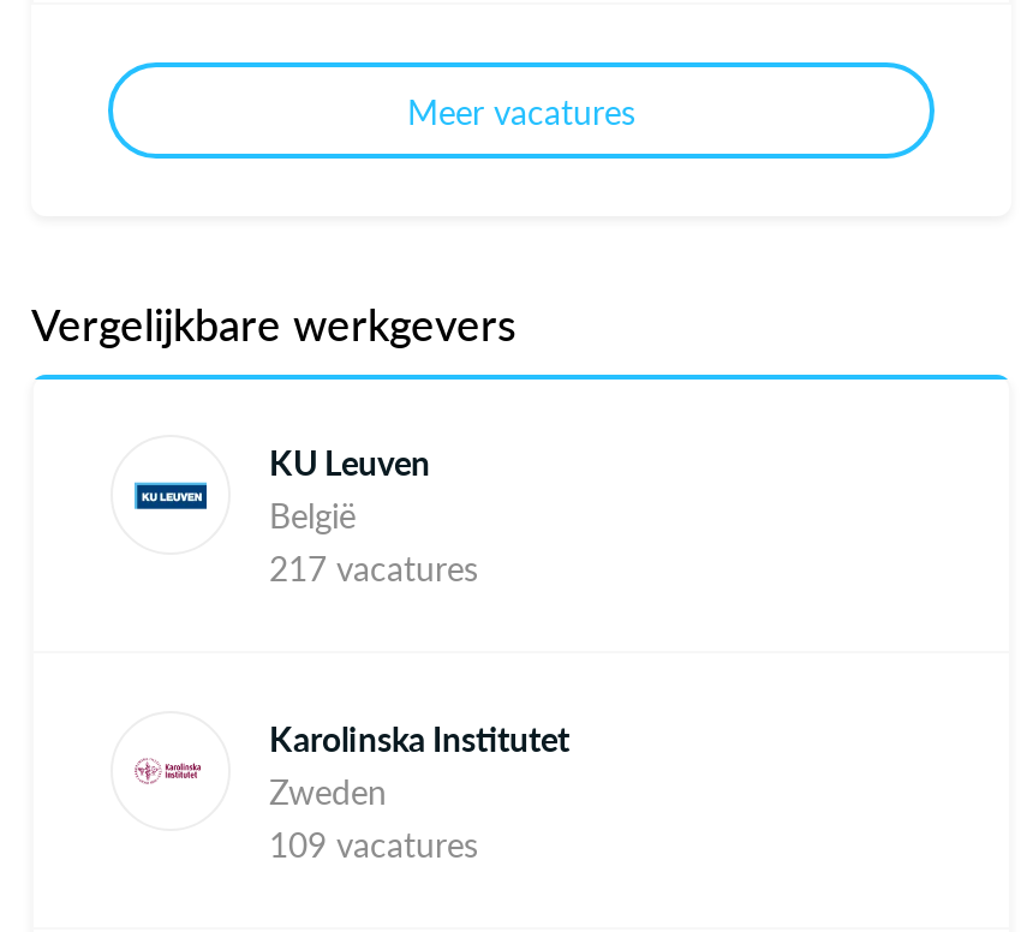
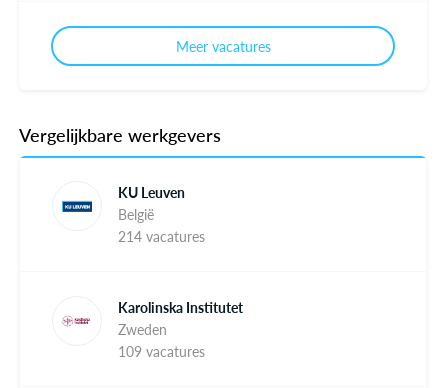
[269,543,478,591] 217 vacatures -> [118,226,205,246] 214 vacatures

